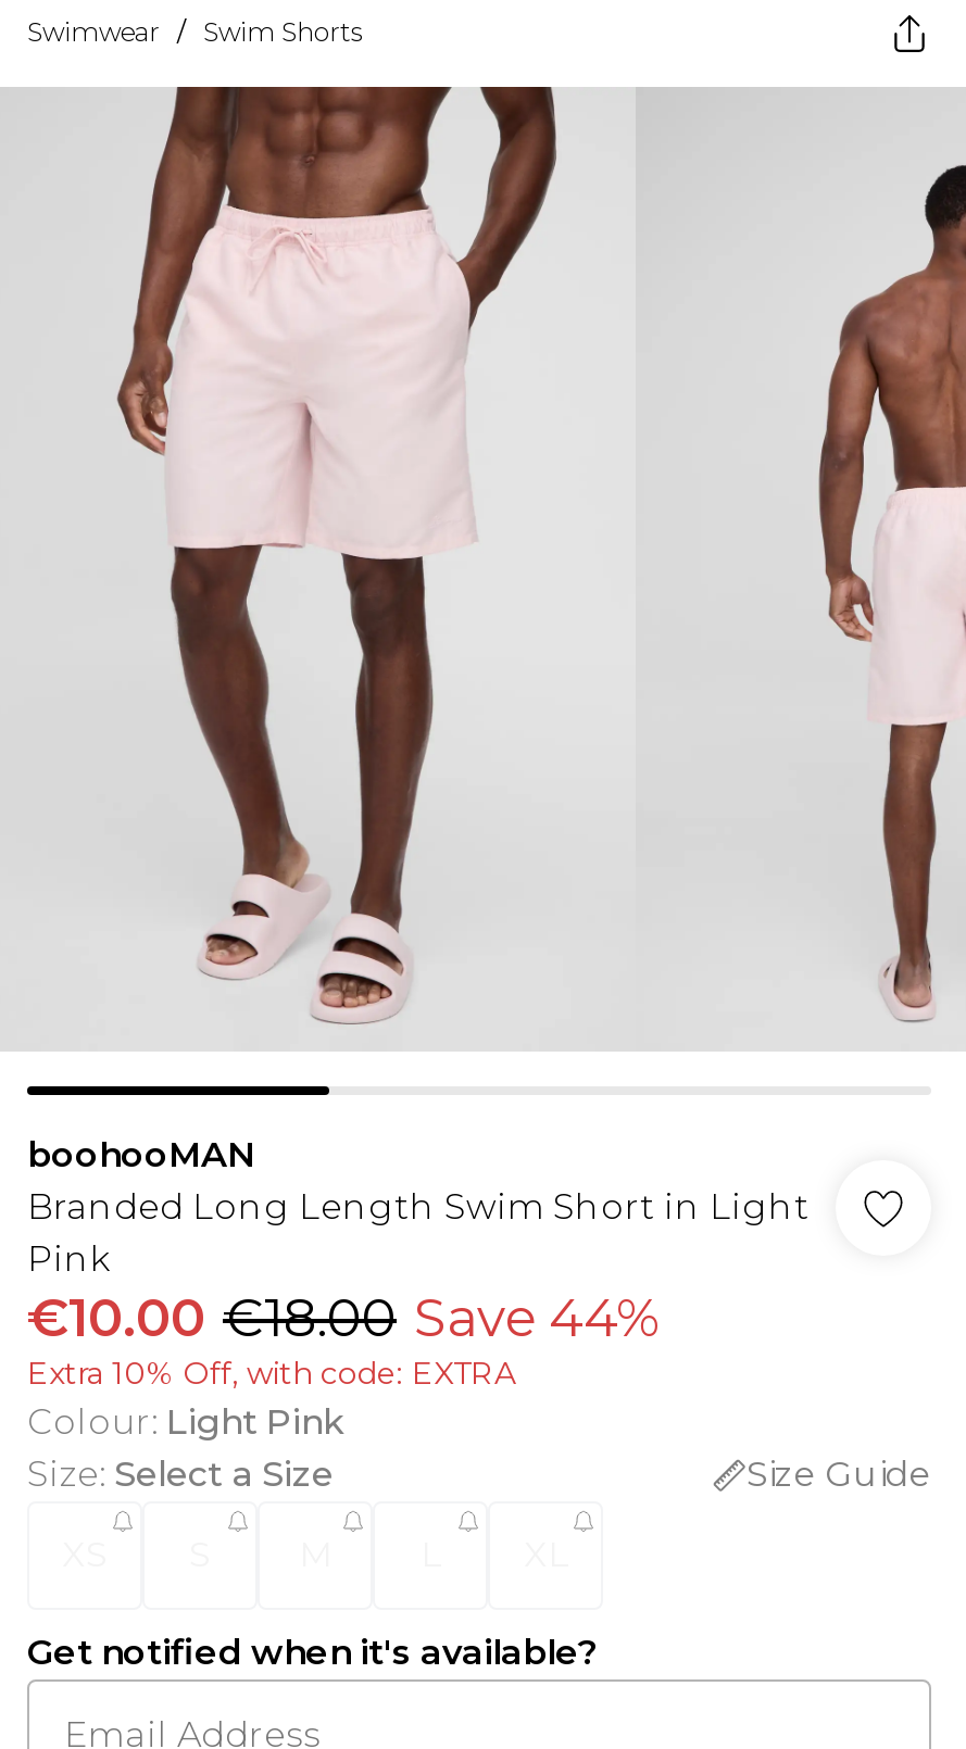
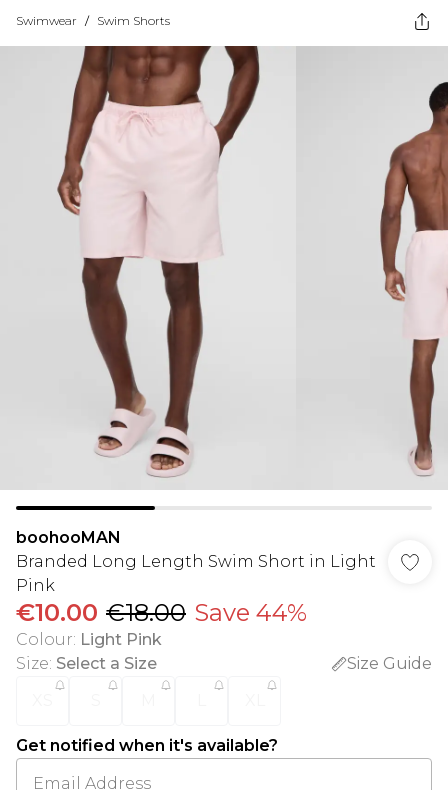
[27,1354,516,1393] Extra 10% Off, with code: EXTRA -> none

